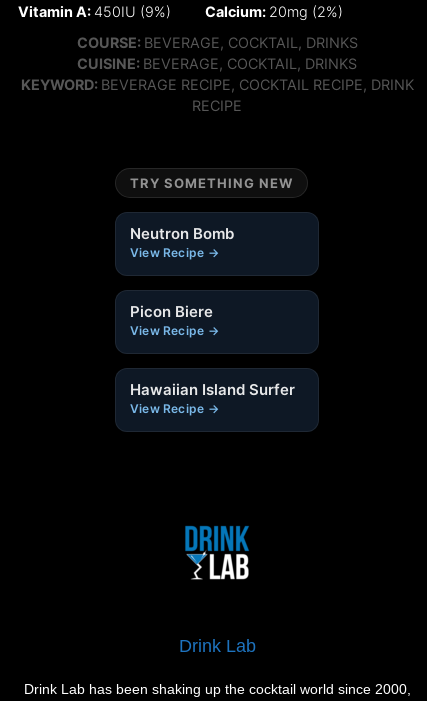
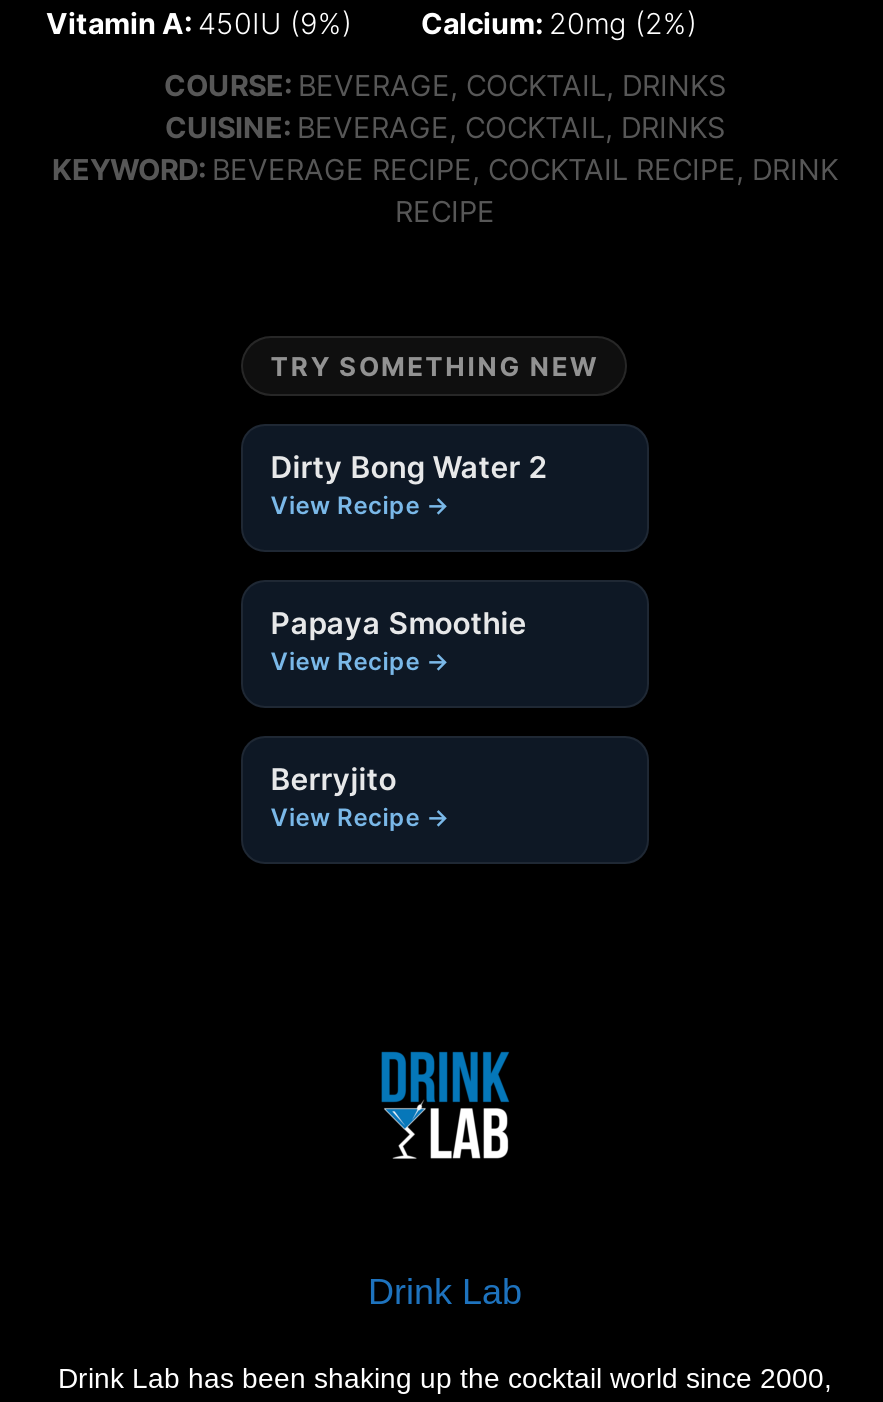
[130,224,234,243] Neutron Bomb -> [271,447,547,485] Dirty Bong Water 2
[130,302,213,321] Picon Biere -> [271,603,527,641] Papaya Smoothie
[130,380,295,399] Hawaiian Island Surfer -> [271,759,397,797] Berryjito

